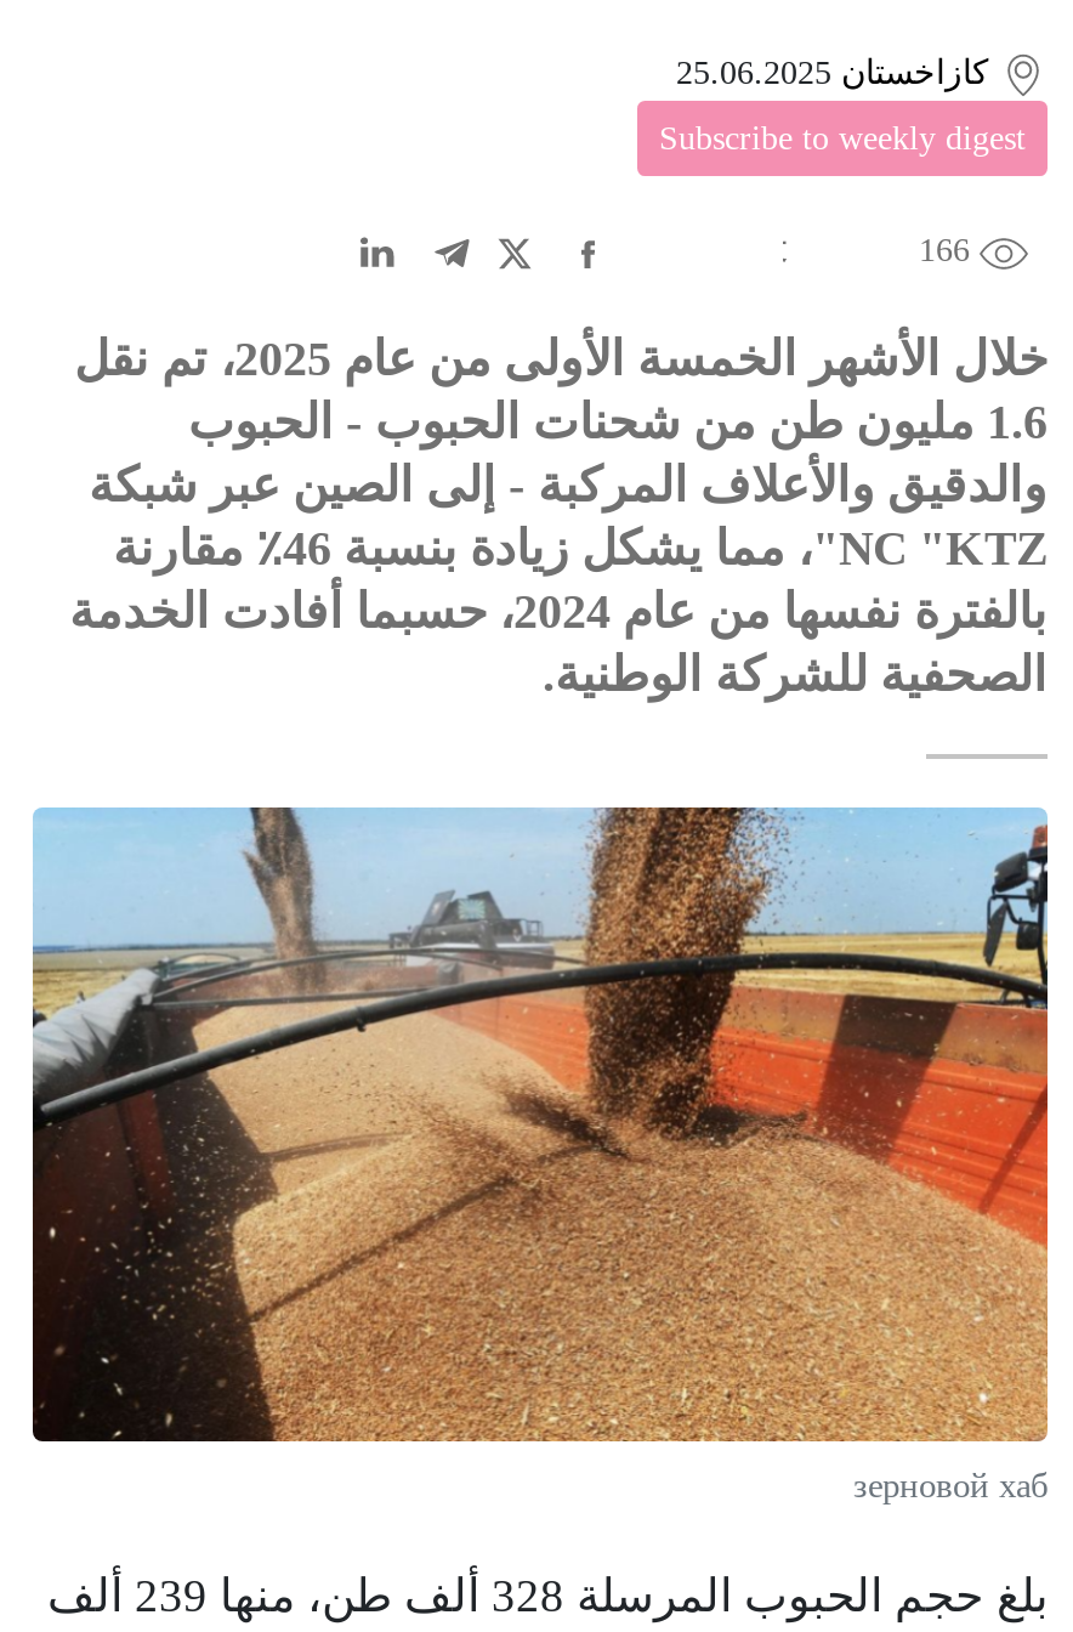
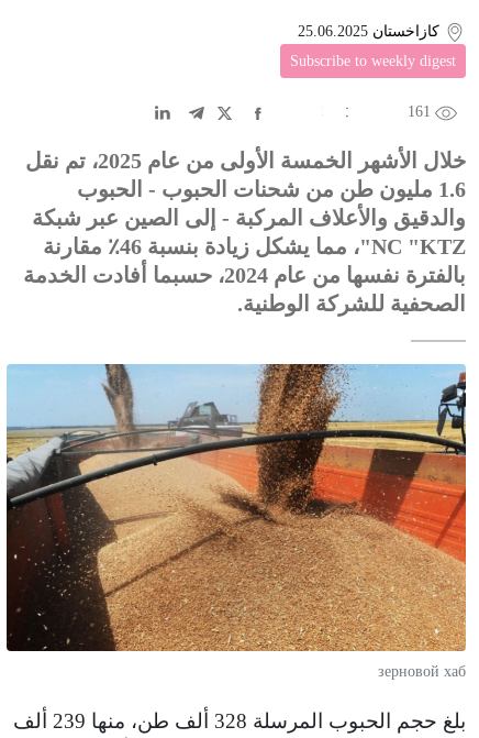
[919,231,970,268] 166 -> [408,103,431,120] 161

